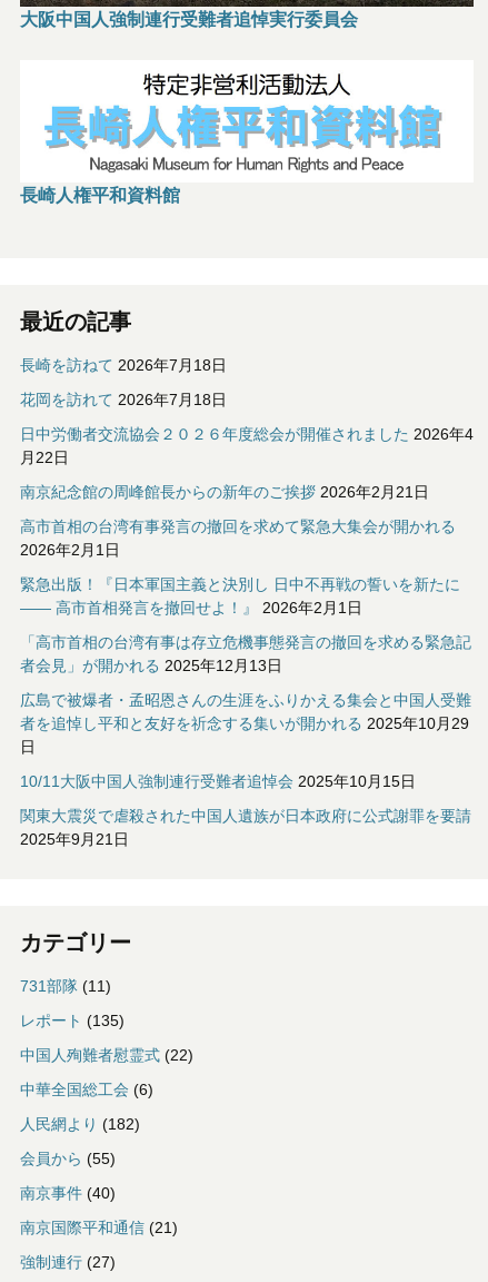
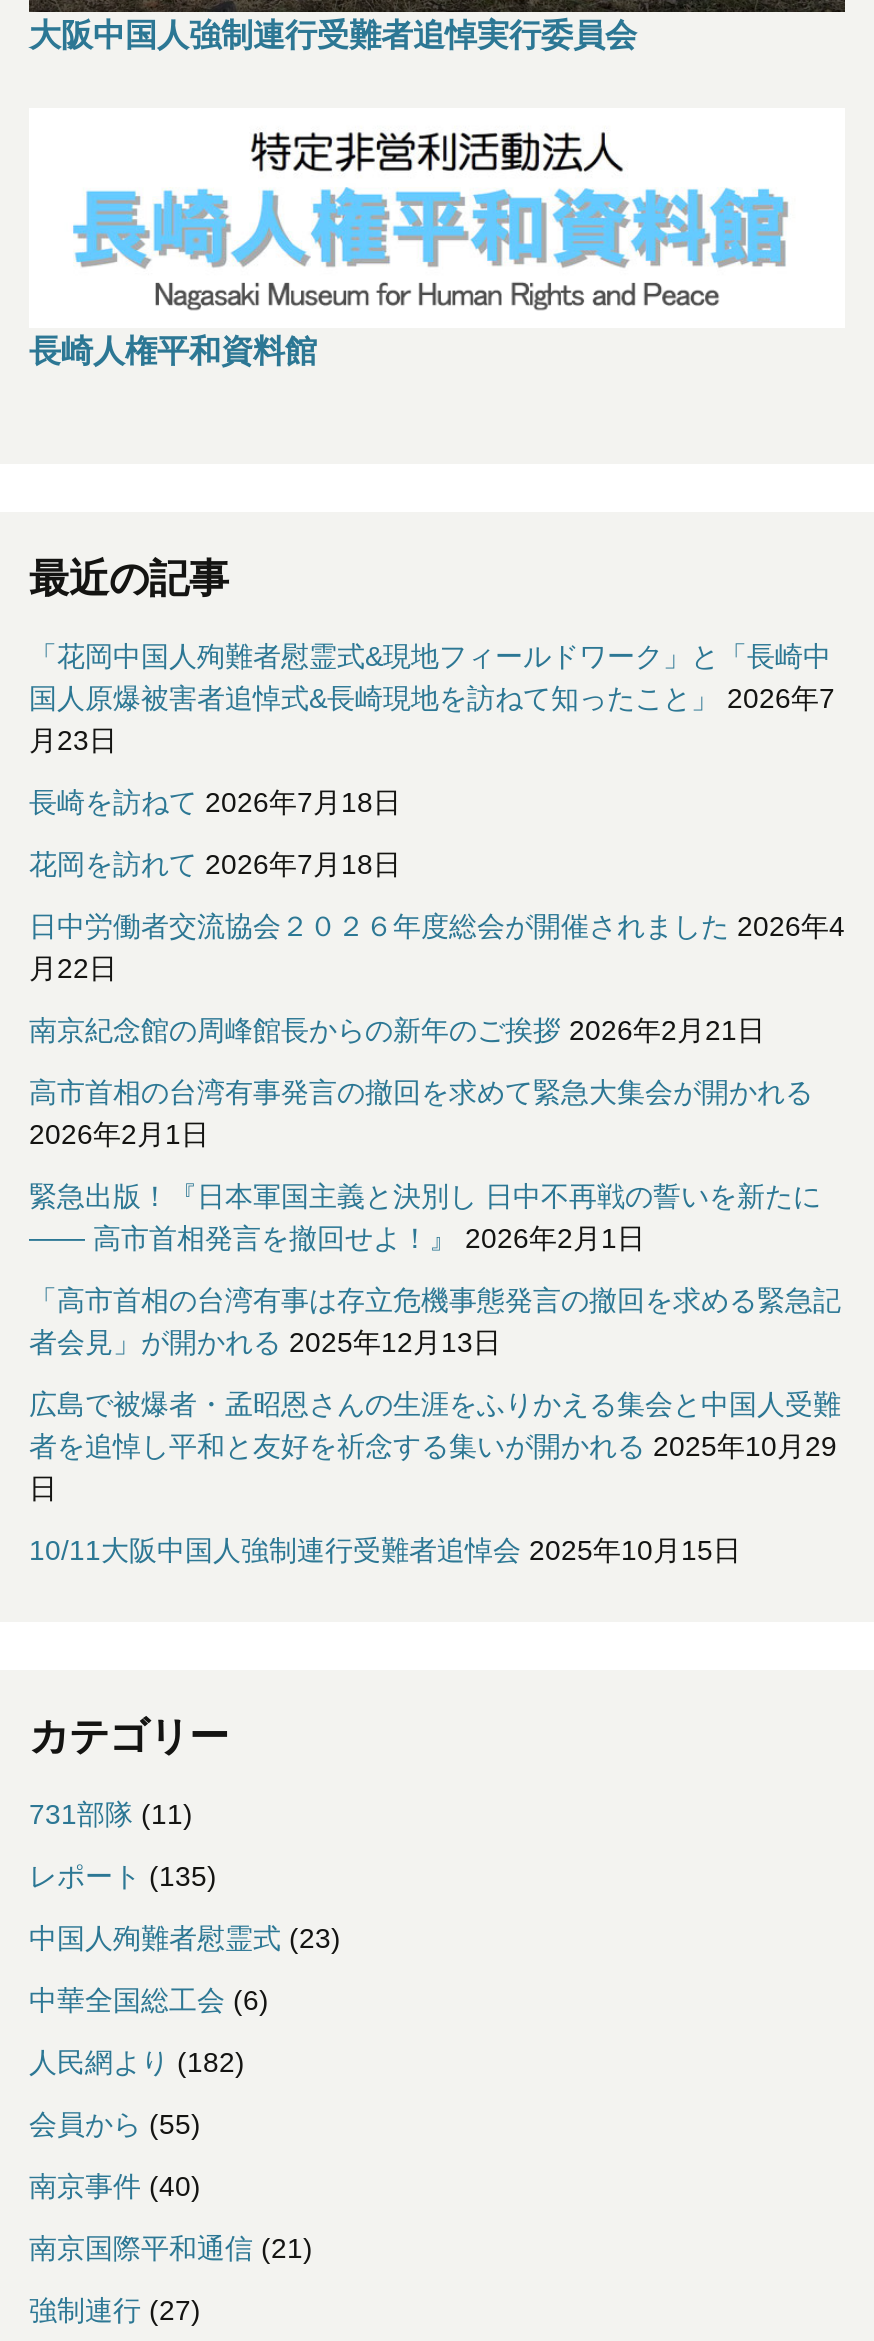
none -> [29,641,835,757] 「花岡中国人殉難者慰霊式&現地フィールドワーク」と「長崎中 | 国人原爆被害者追悼式&長崎現地を訪ねて知ったこと」 2026年7 | 月23日
moved [20,356,474,790] -> [29,787,845,1567]: 長崎を訪ねて 2026年7月18日 | 花岡を訪れて 2026年7月18日 | 日中労働者交流協会２０２６年度総会が開催されました 2026年4 | ... | 日 | 10/11大阪中国人強制連行受難者追悼会 2025年10月15日
[20,807,471,848] 関東大震災で虐殺された中国人遺族が日本政府に公式謝罪を要請 | 2025年9月21日 -> none
[20,1046,193,1064] 中国人殉難者慰霊式(22) -> [29,1923,341,1955] 中国人殉難者慰霊式(23)

